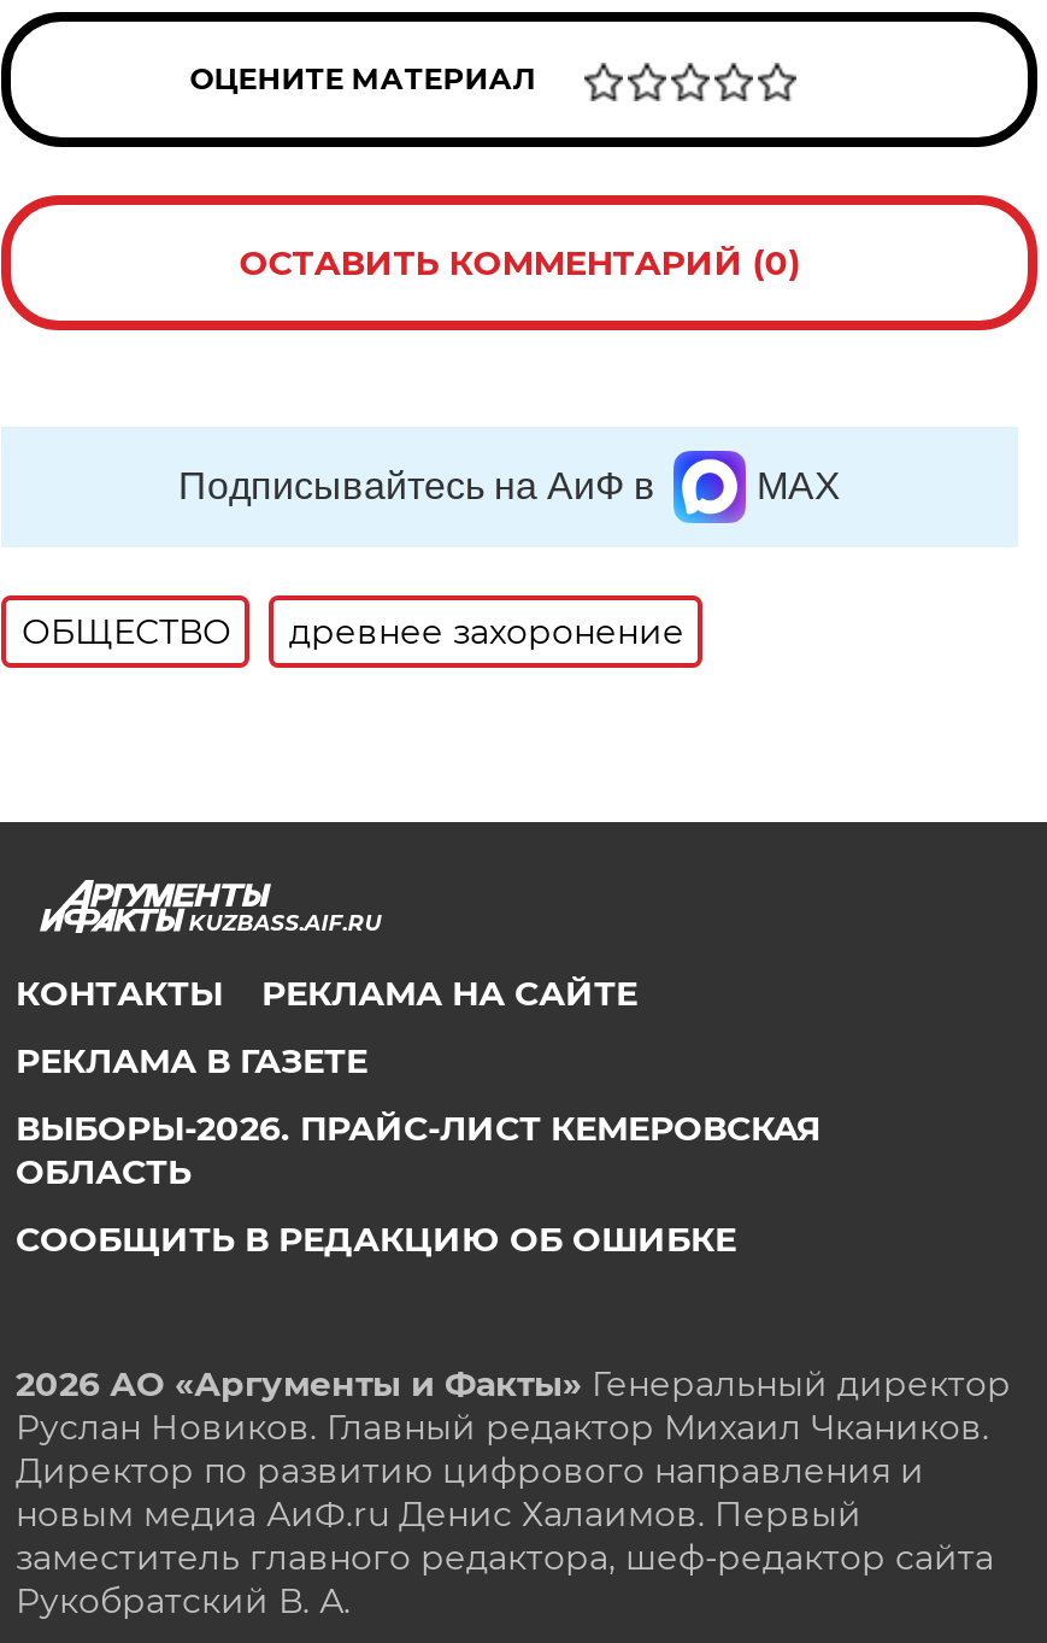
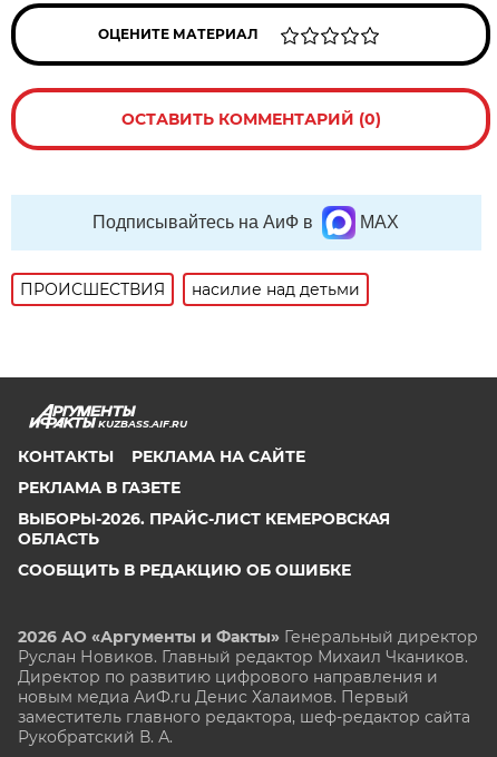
[21,610,684,653] ОБЩЕСТВО | древнее захоронение -> [21,279,360,299] ПРОИСШЕСТВИЯ | насилие над детьми

